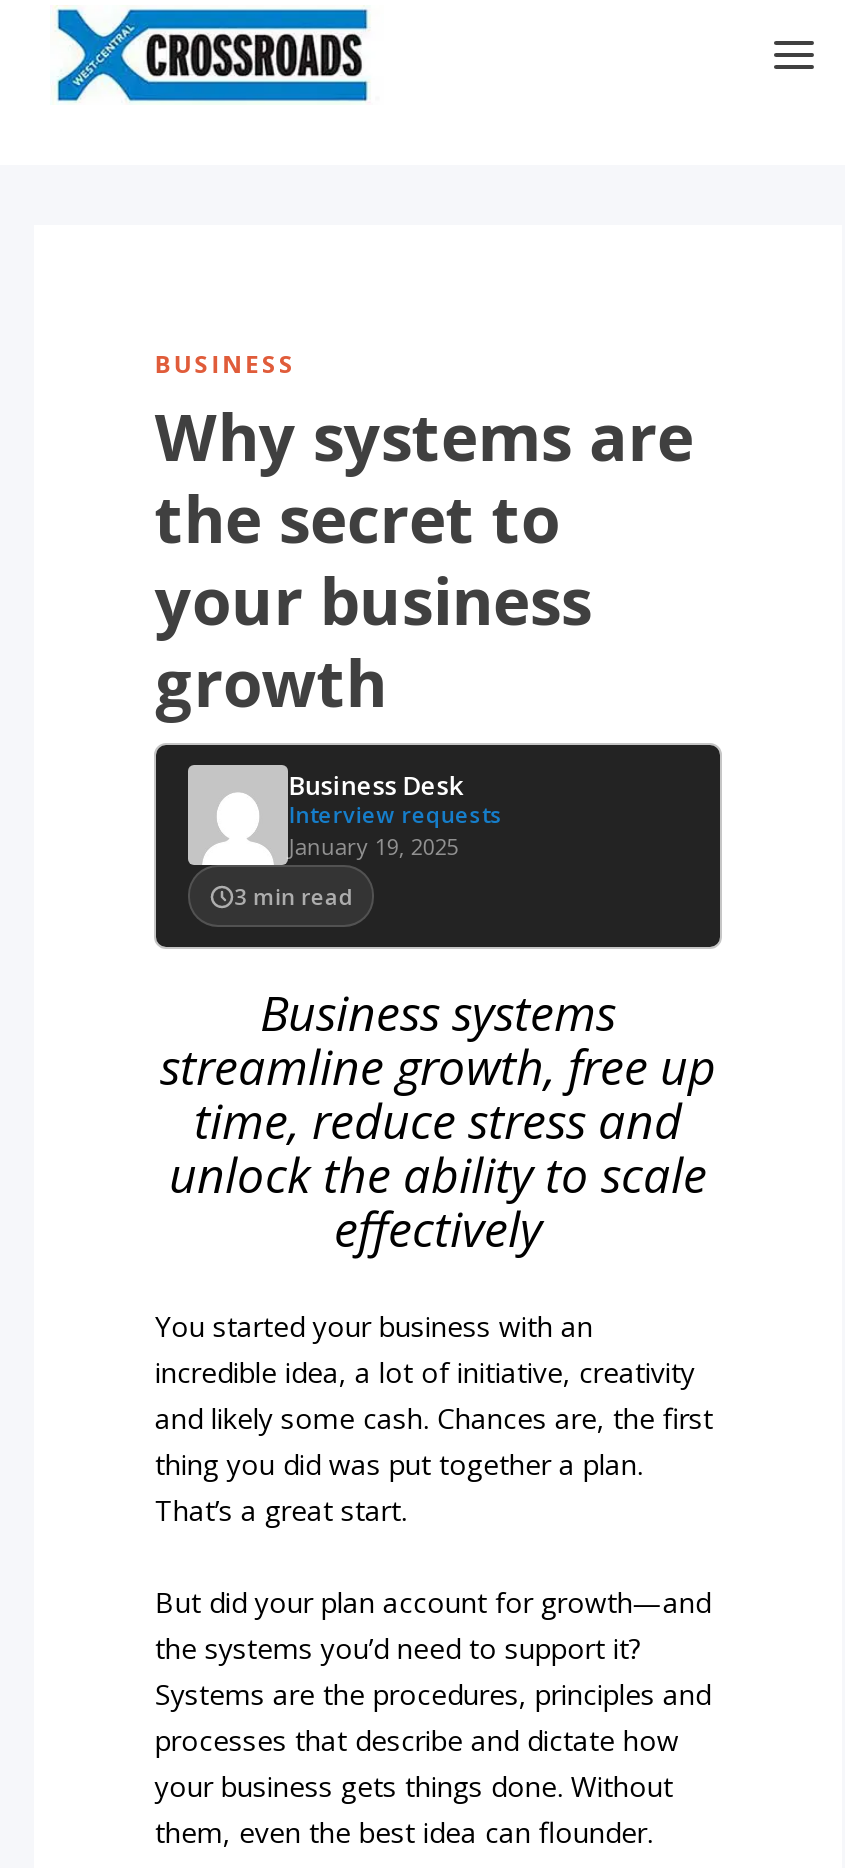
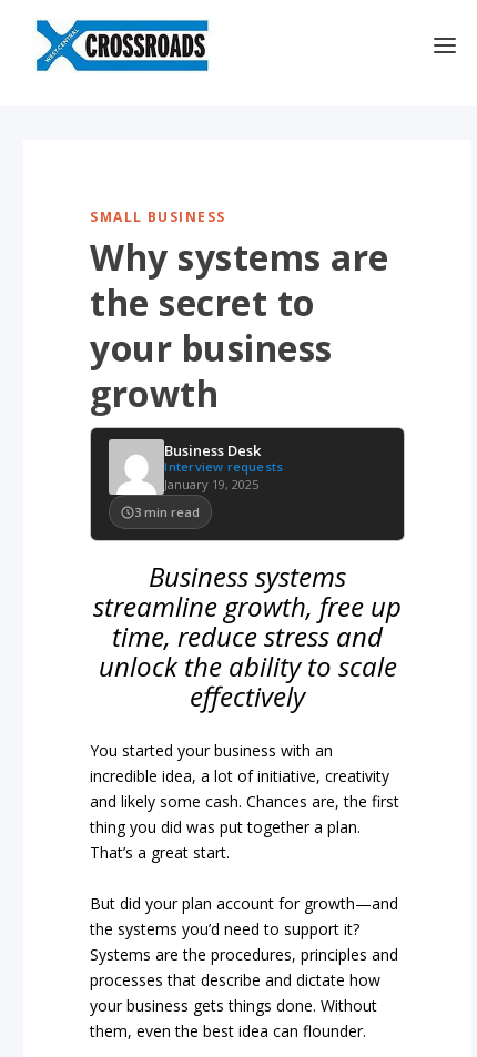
[155,347,296,381] BUSINESS -> [90,207,226,226] SMALL BUSINESS

